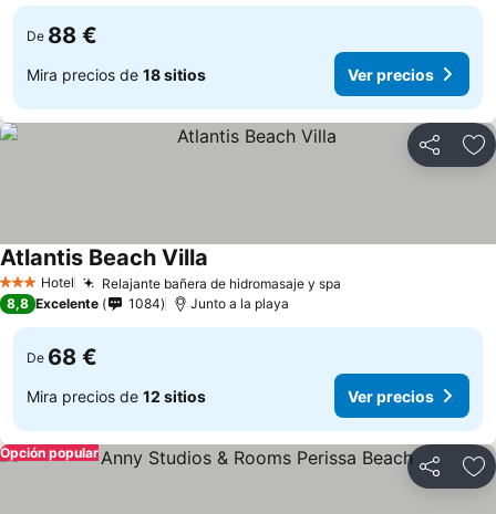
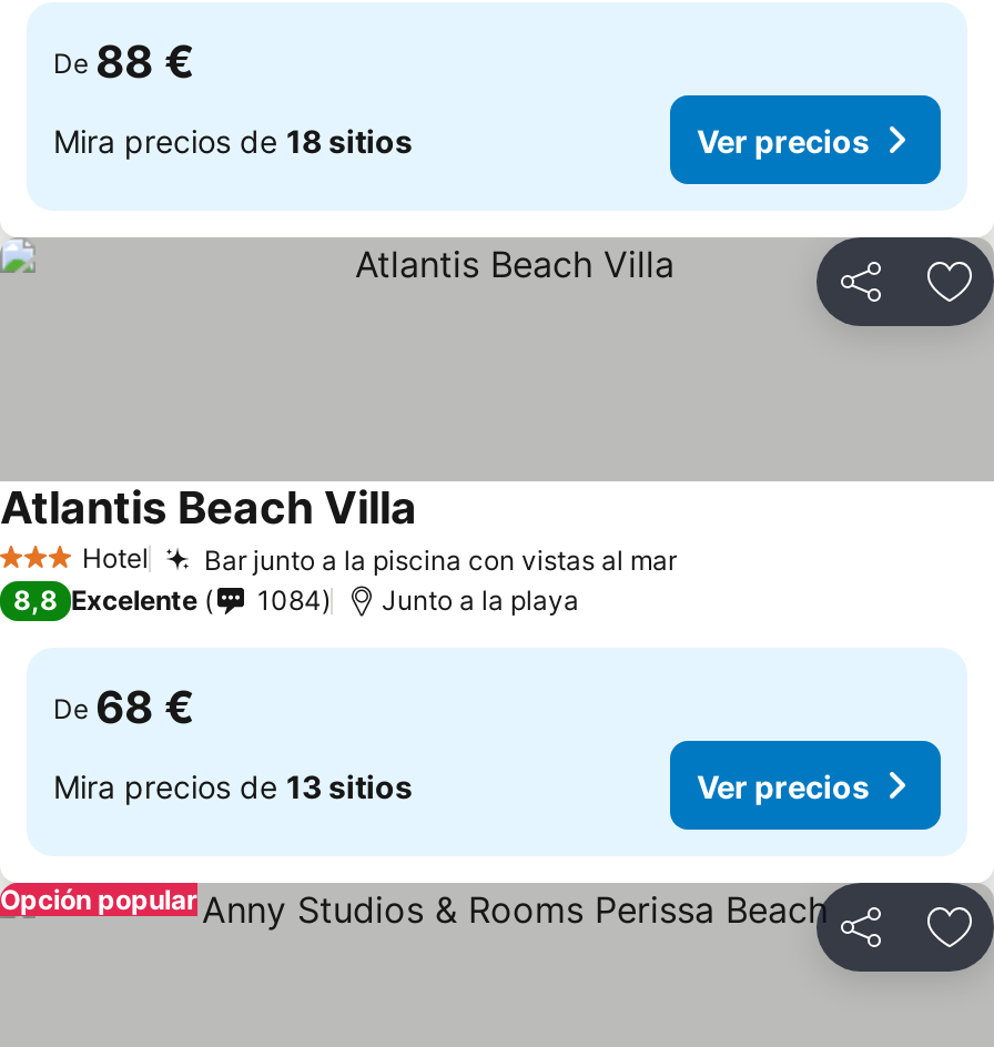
[102,275,341,291] Relajante bañera de hidromasaje y spa -> [204,542,677,576] Bar junto a la piscina con vistas al mar
[27,386,206,405] Mira precios de 12 sitios -> [53,766,413,804] Mira precios de 13 sitios

